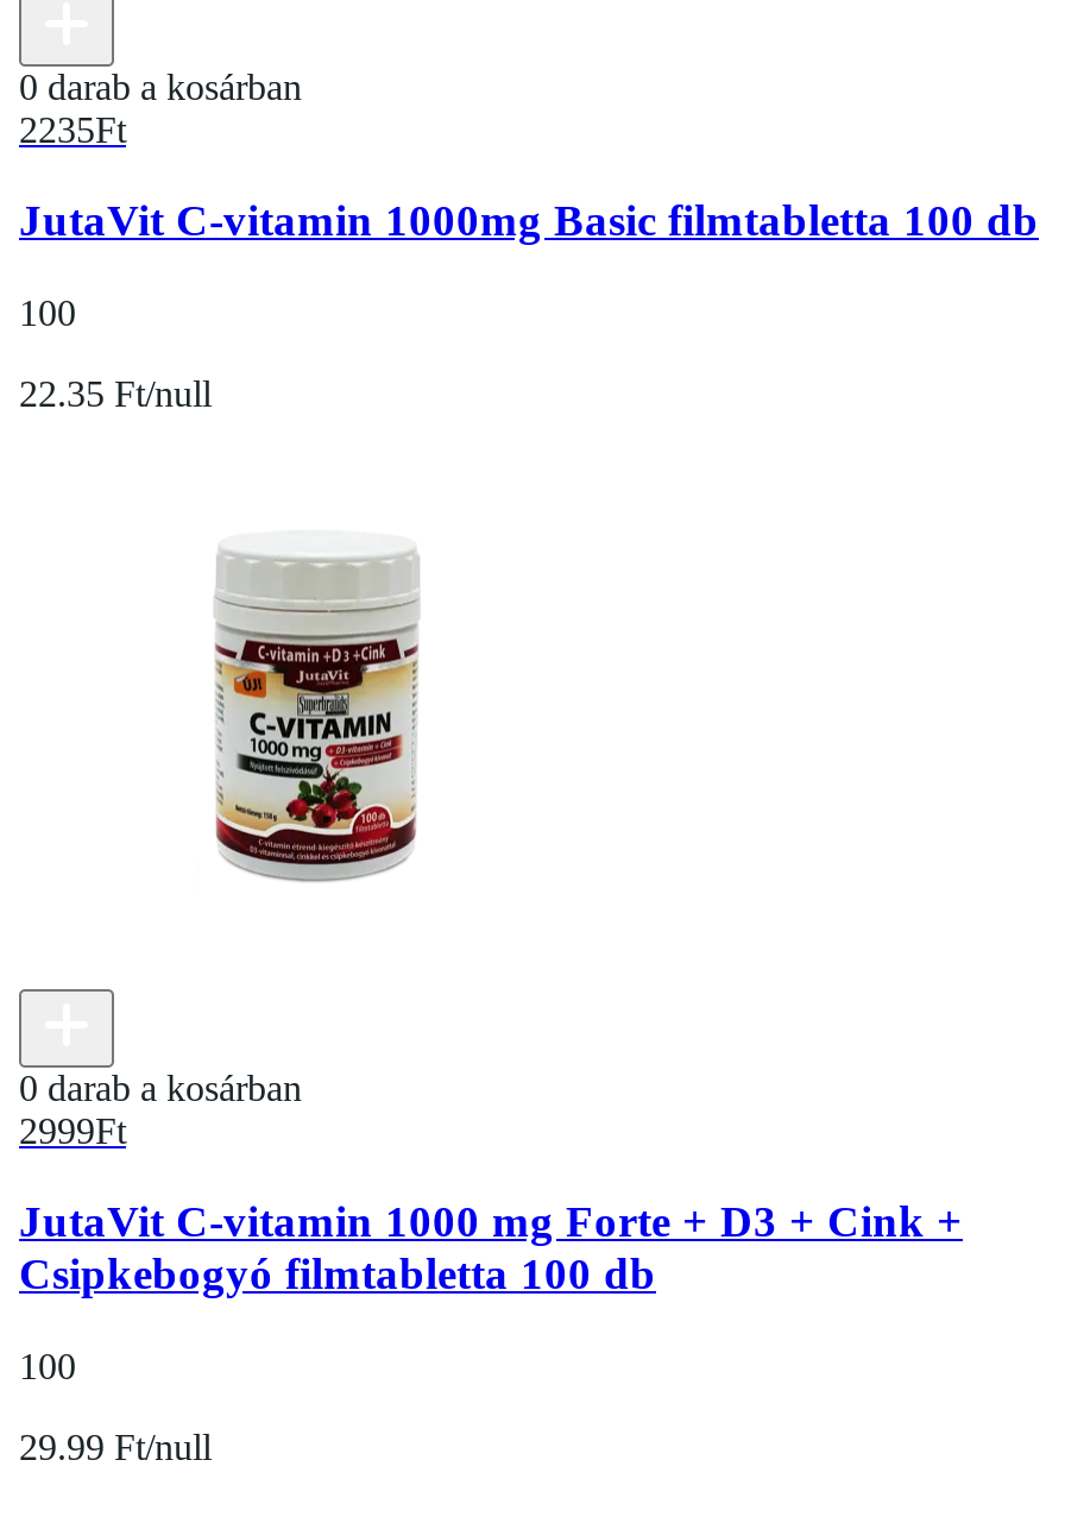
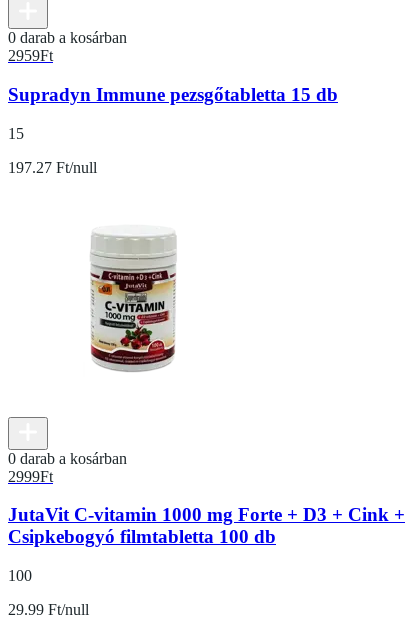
[19,108,126,149] 2235Ft -> [8,47,53,64] 2959Ft
[19,196,1039,246] JutaVit C-vitamin 1000mg Basic filmtabletta 100 db -> [8,84,338,105] Supradyn Immune pezsgőtabletta 15 db
[19,292,76,333] 100 -> [8,124,24,141] 15
[19,373,212,414] 22.35 Ft/null -> [8,158,97,175] 197.27 Ft/null

